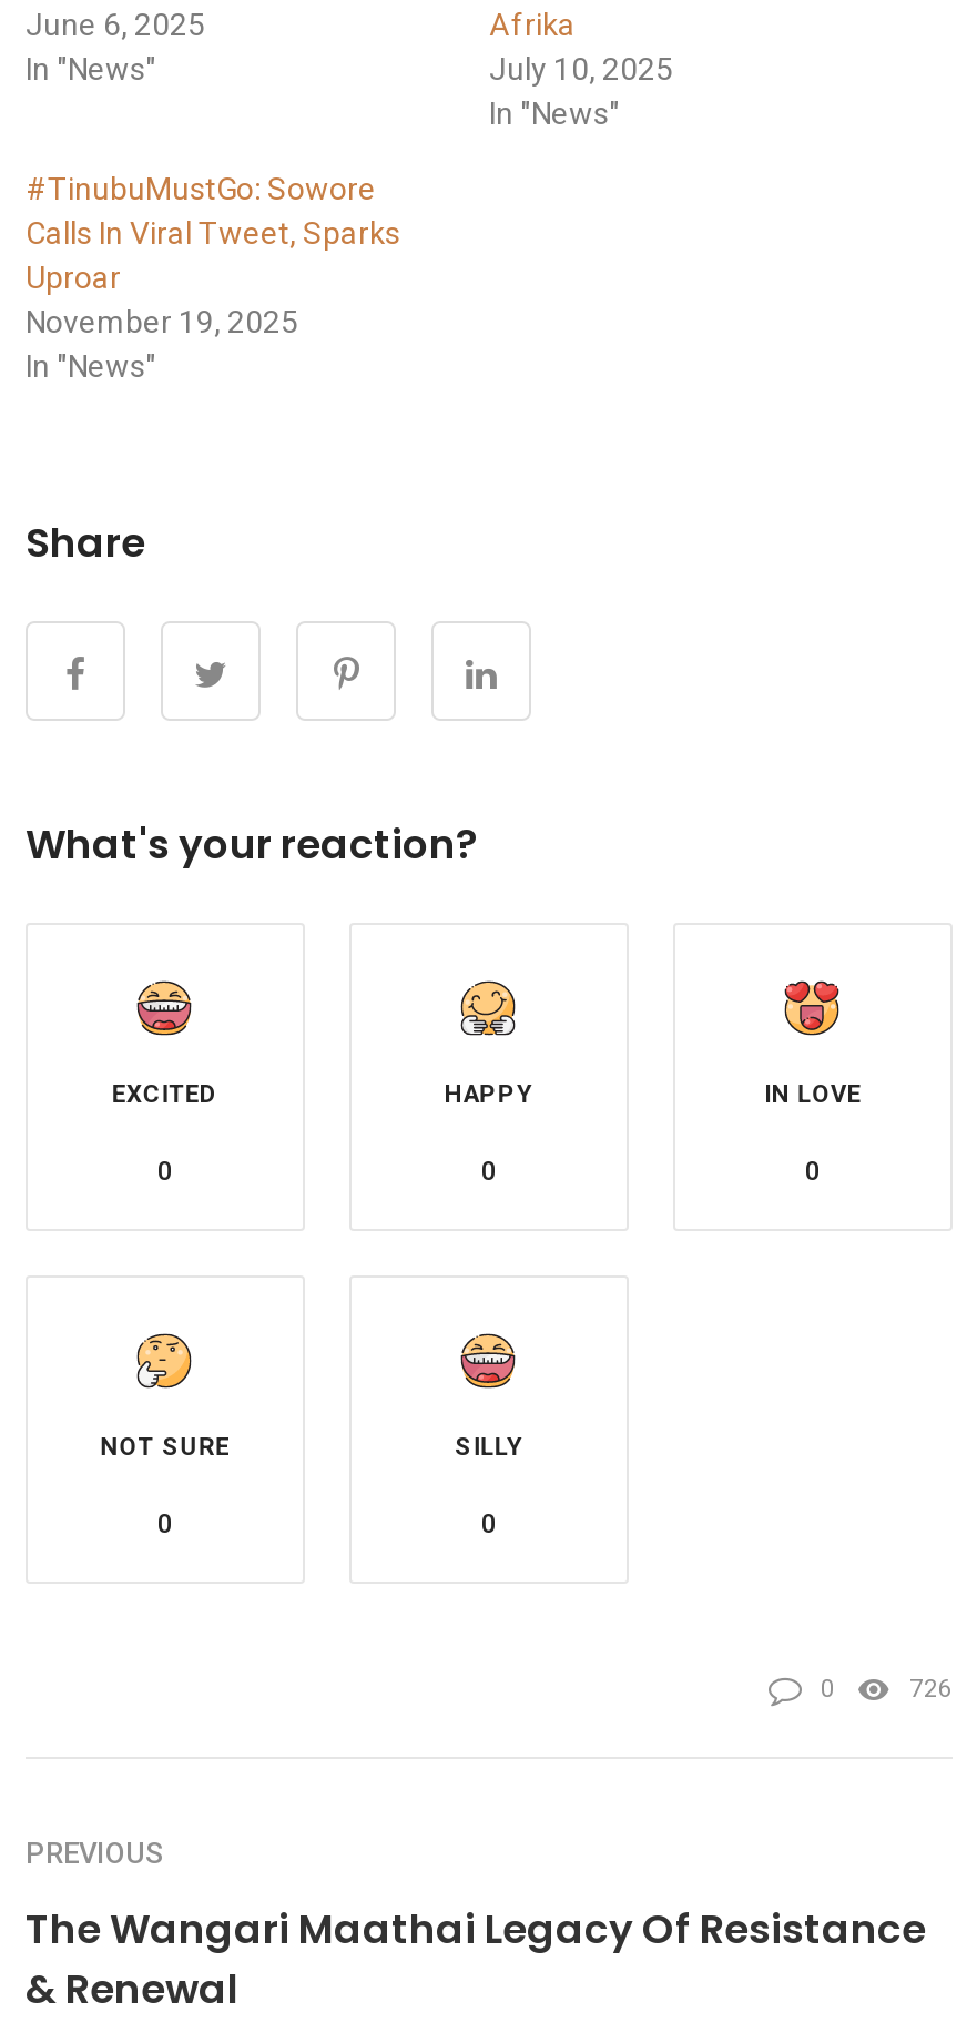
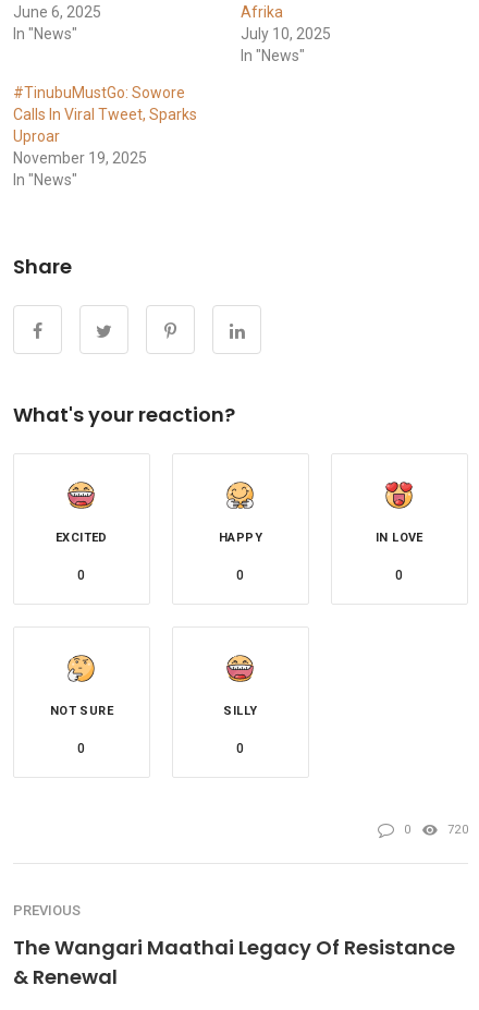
[909,1674,953,1703] 726 -> [447,822,468,837] 720

